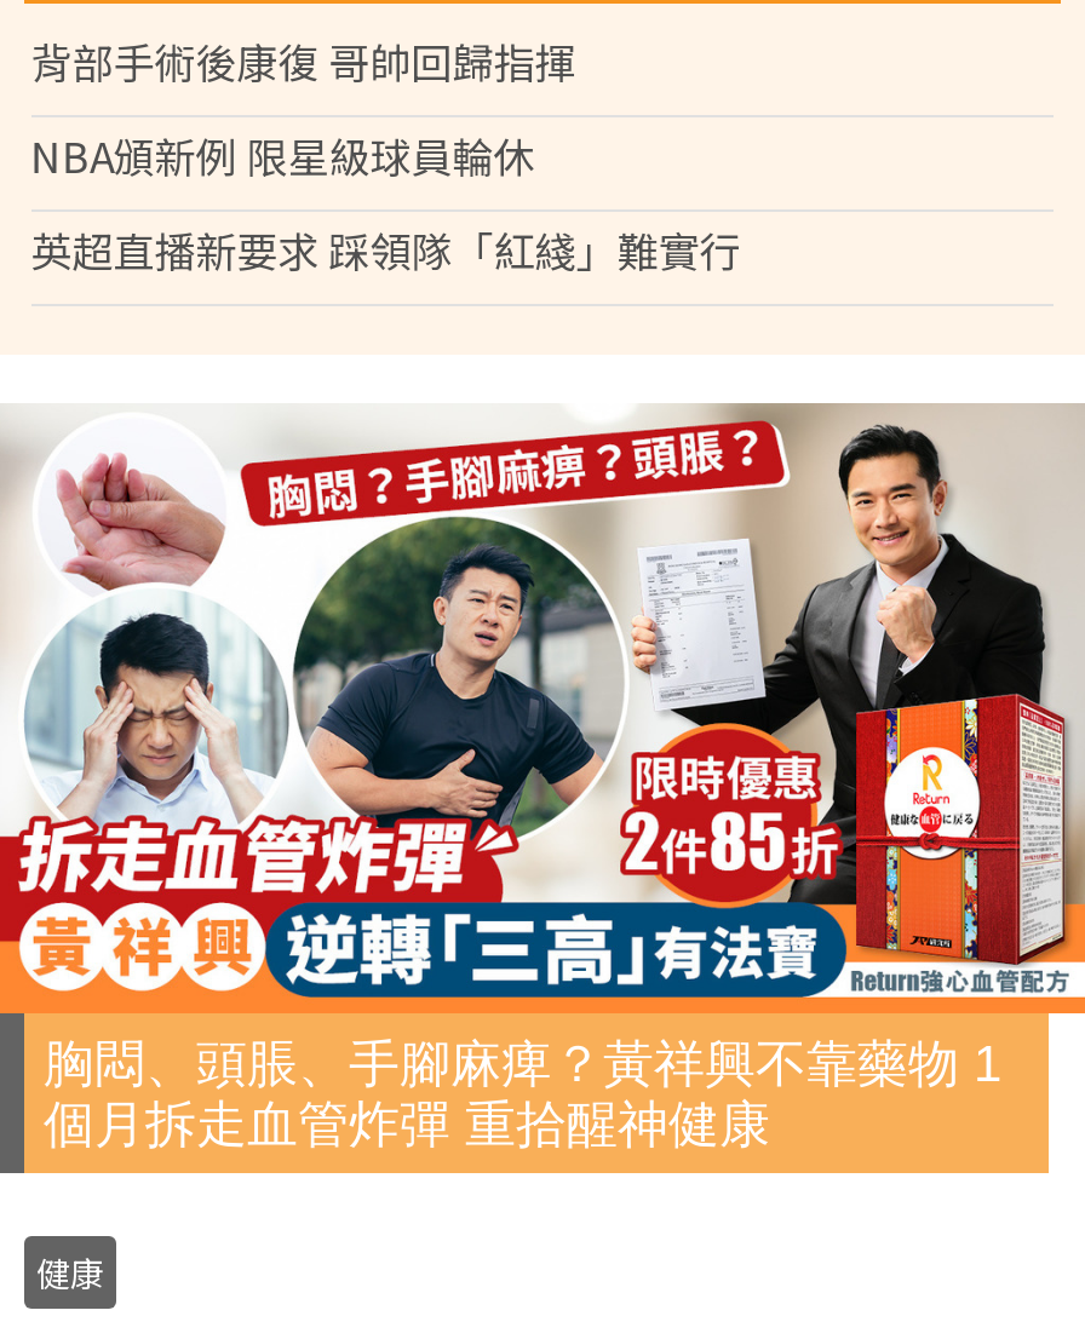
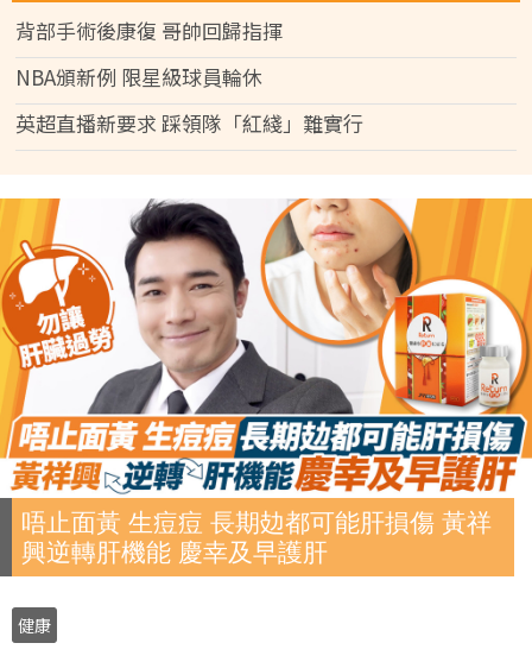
[7,401,1078,1150] [image] | 胸悶、頭脹、手腳麻痺？黃祥興不靠藥物 1 | 個月拆走血管炸彈 重拾醒神健康 -> [4,197,528,565] [image] | 唔止面黃 生痘痘 長期攰都可能肝損傷 黃祥 | 興逆轉肝機能 慶幸及早護肝

